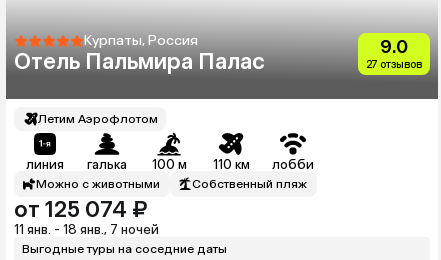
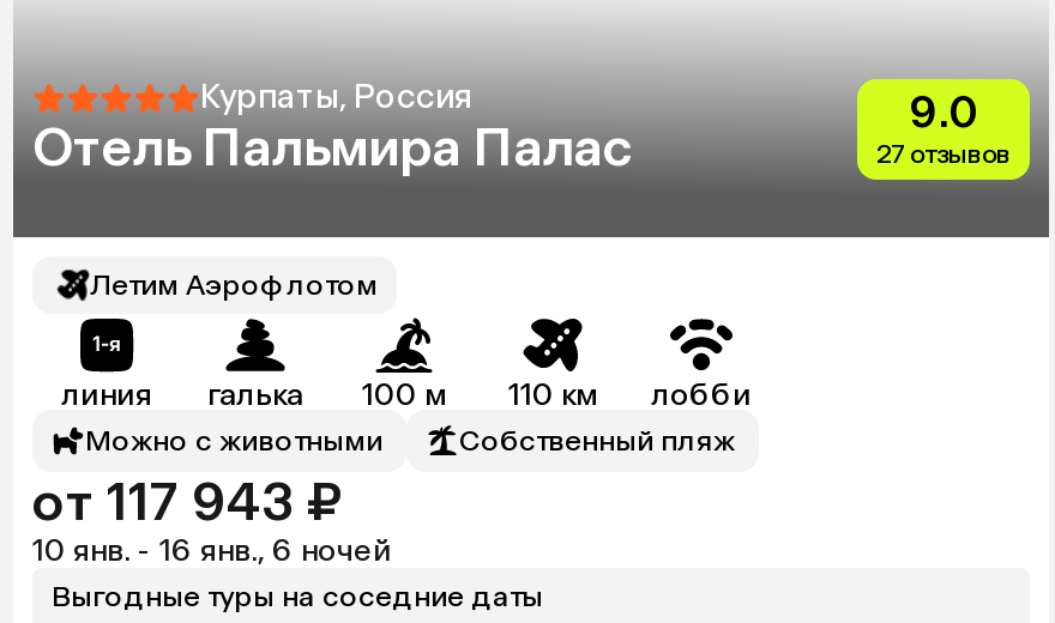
[14,196,147,223] от 125 074 ₽ -> [32,470,342,534] от 117 943 ₽
[14,222,159,237] 11 янв. - 18 янв., 7 ночей -> [32,532,392,568] 10 янв. - 16 янв., 6 ночей

